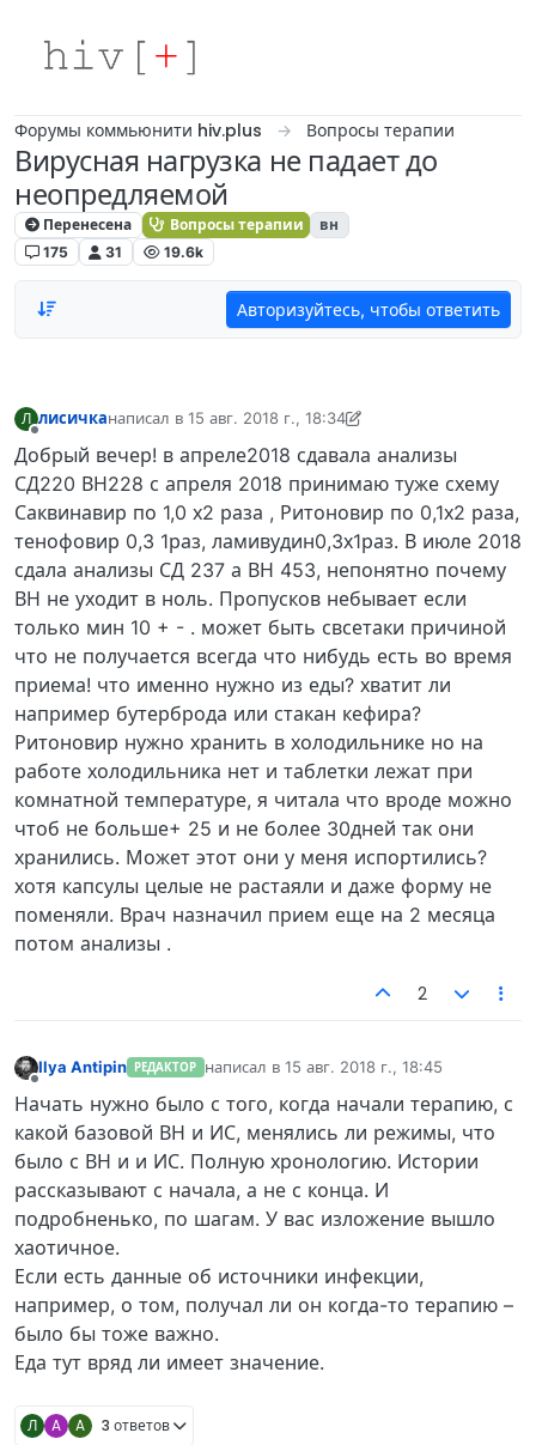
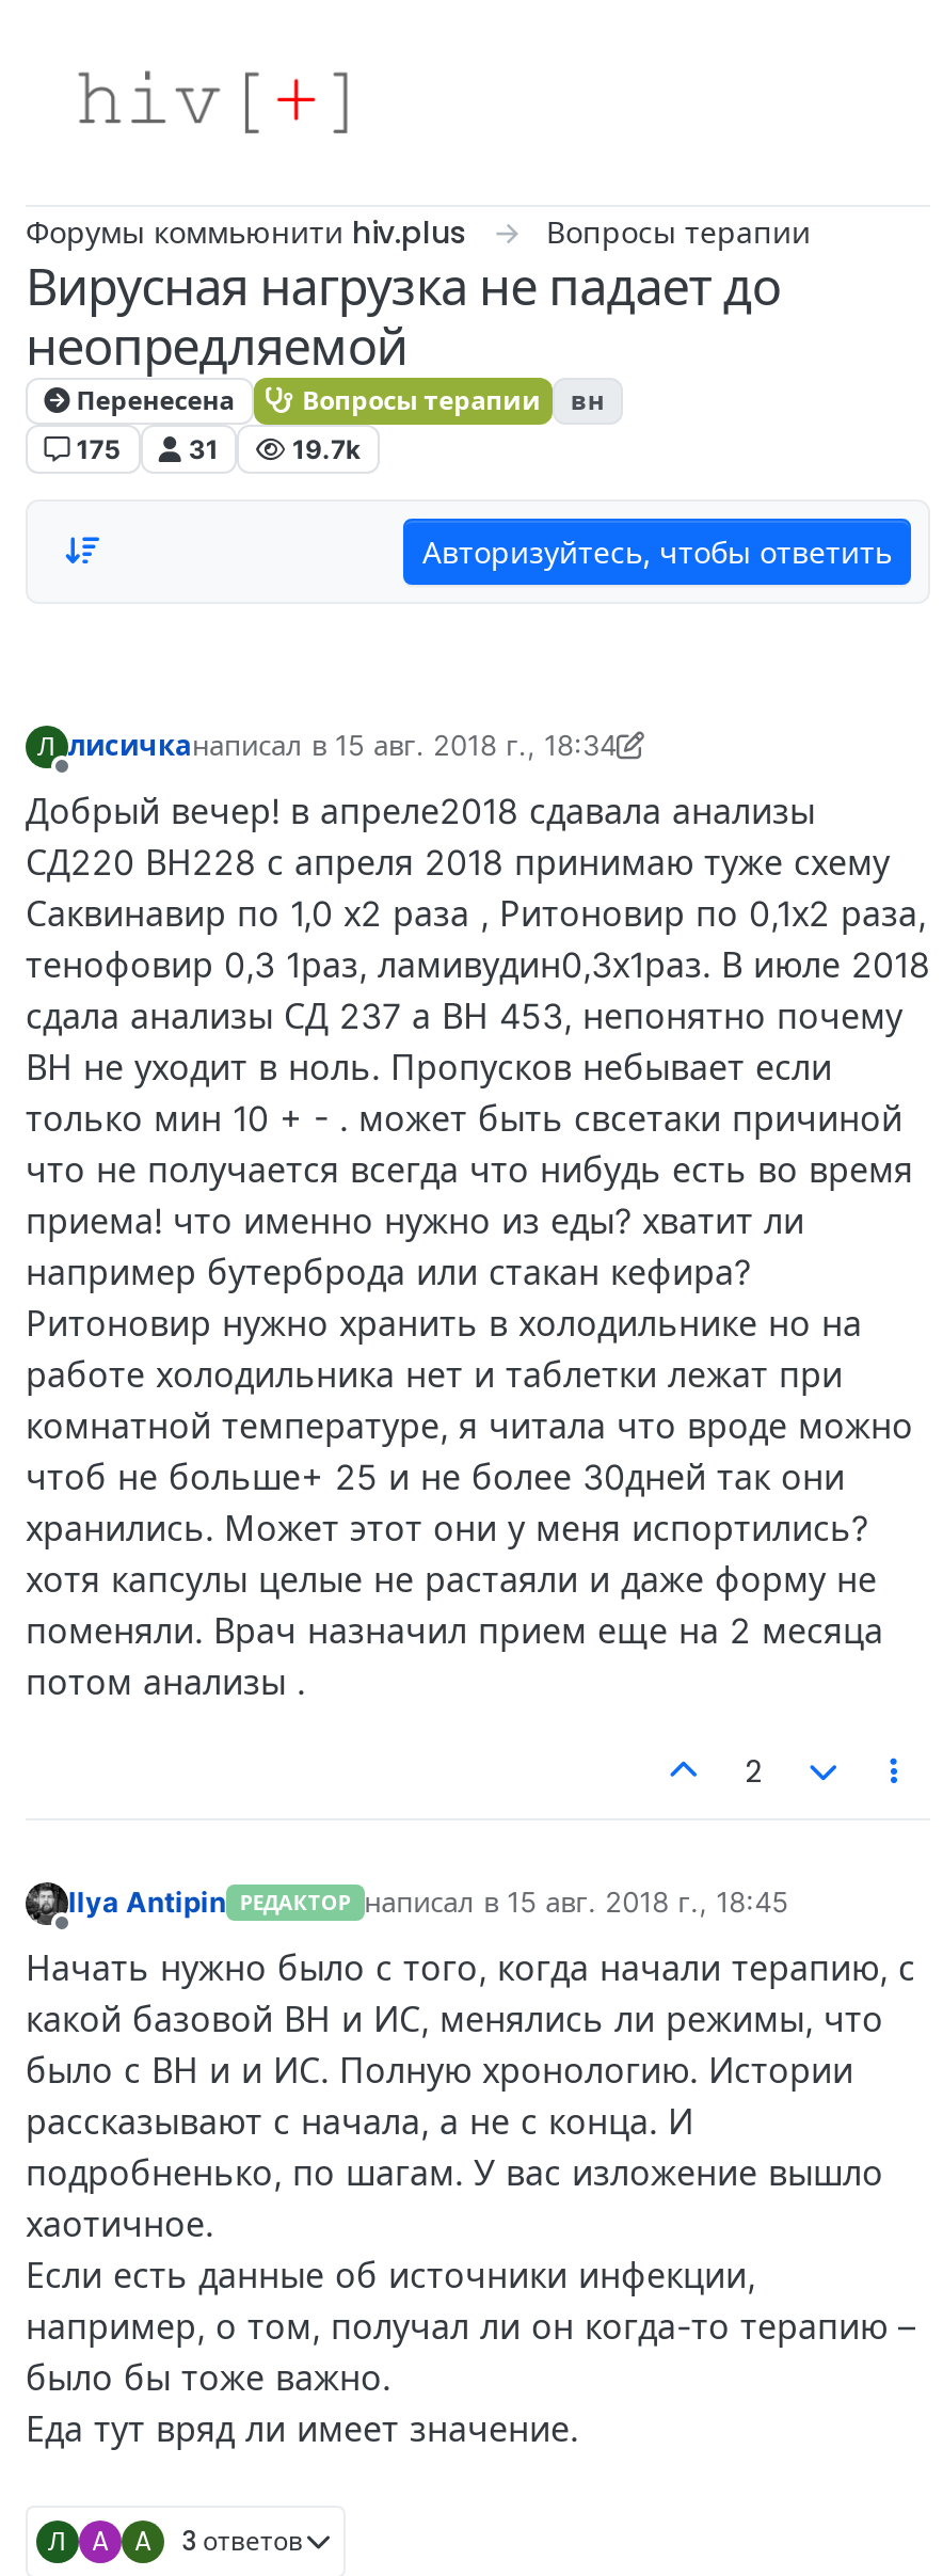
[164,243,203,261] 19.6k -> [292,432,361,464] 19.7k

